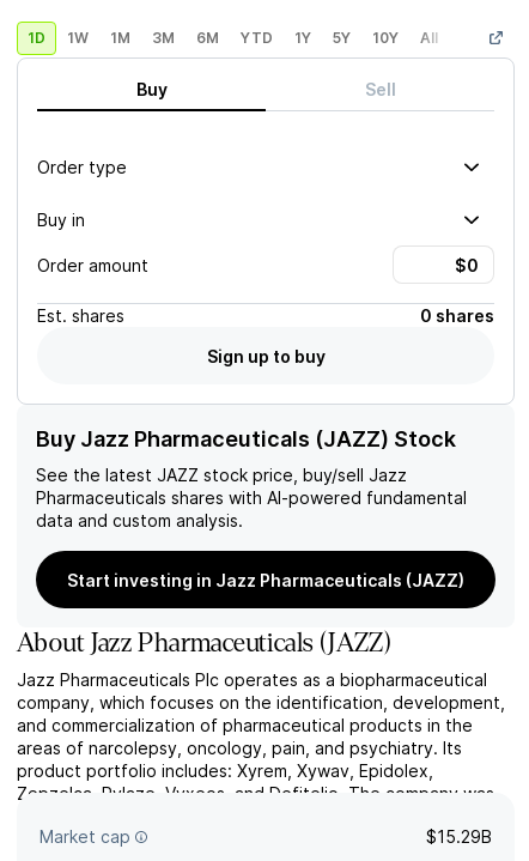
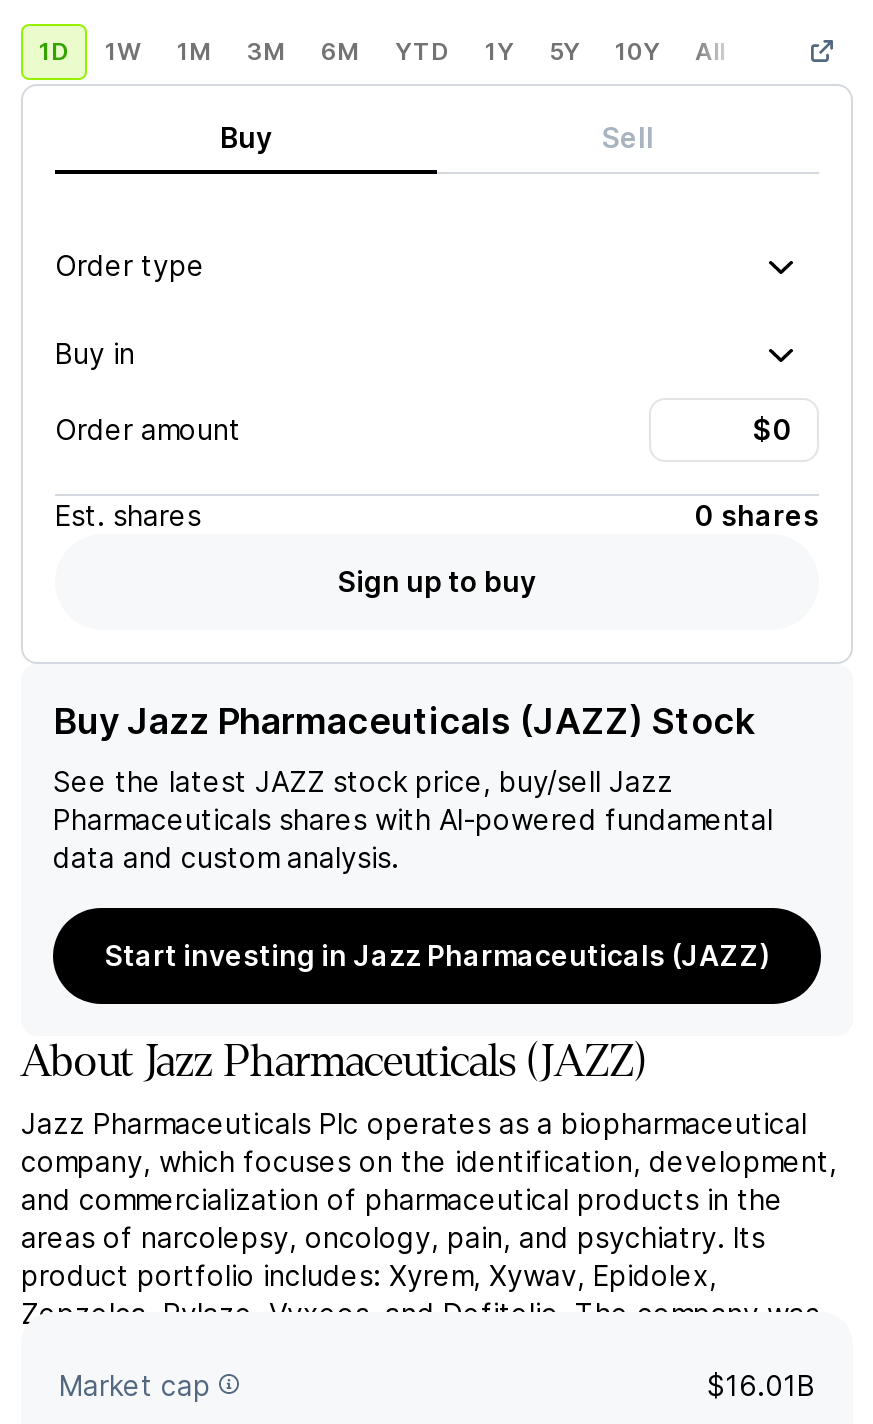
[426,826,492,847] $15.29B -> [707,1367,815,1401] $16.01B

